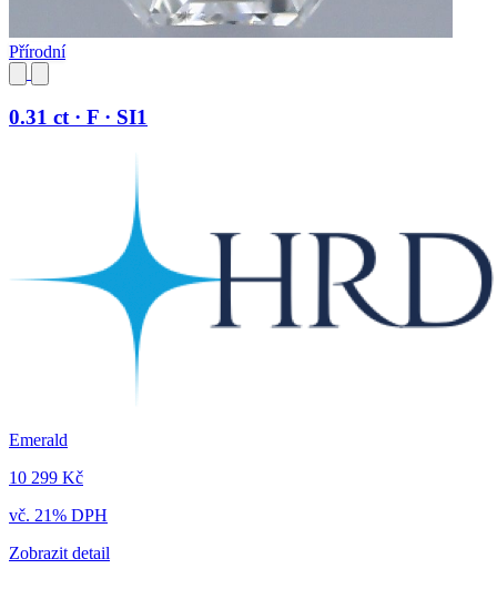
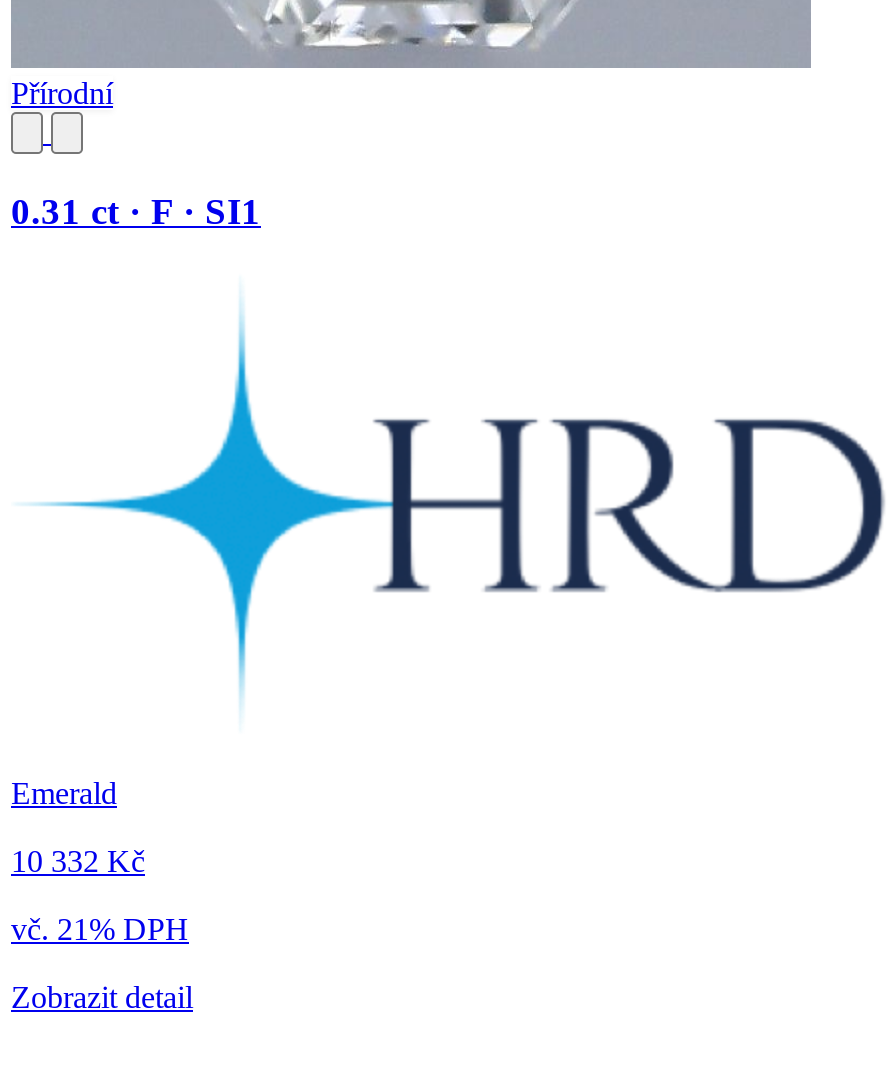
[9,468,83,487] 10 299 Kč -> [11,844,145,878] 10 332 Kč

